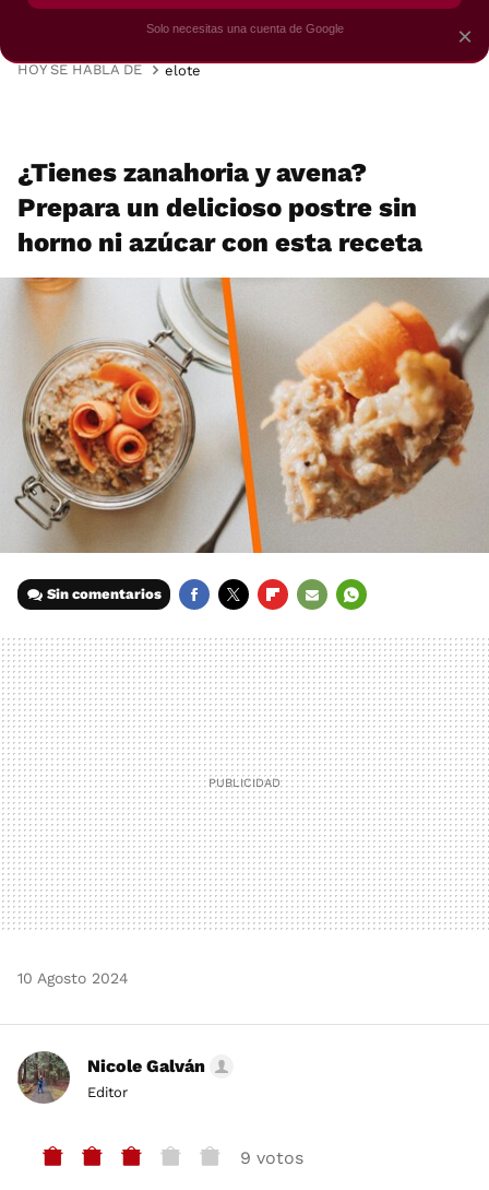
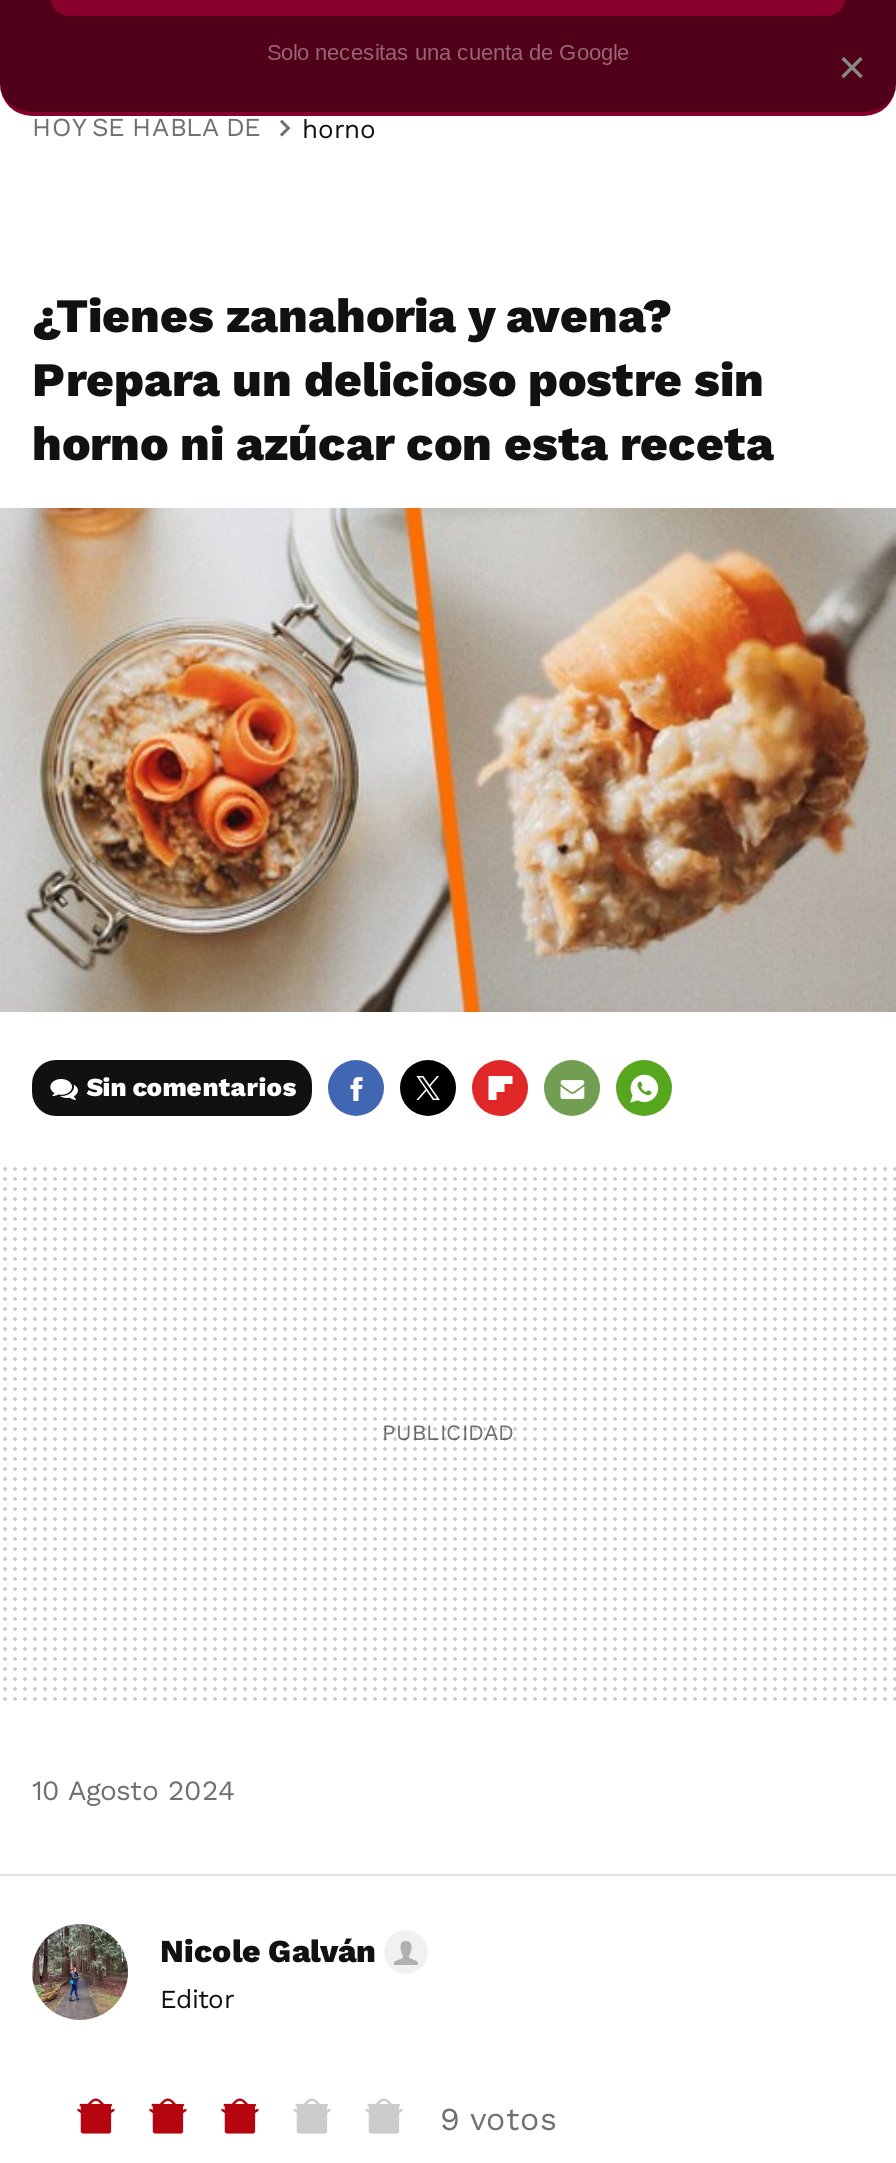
[165,62,201,78] elote -> [302,113,376,143] horno

